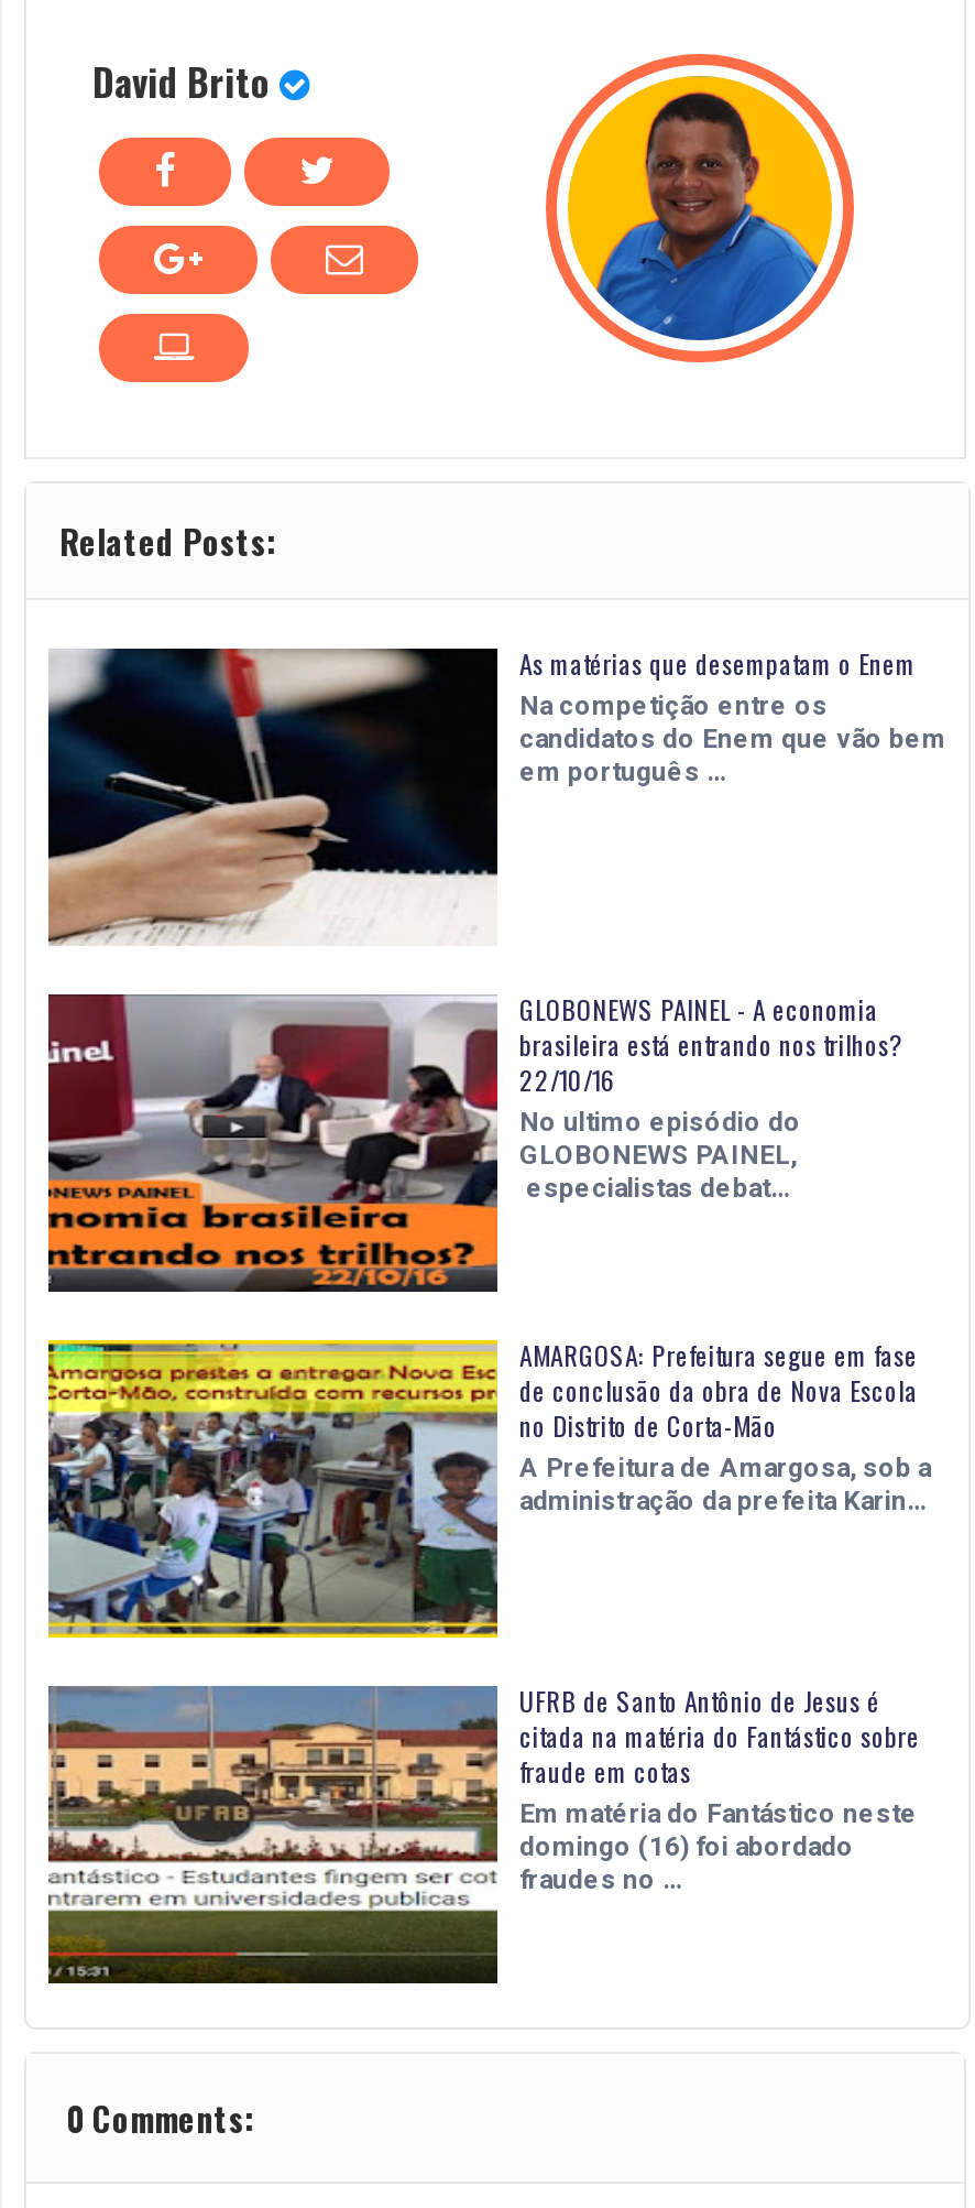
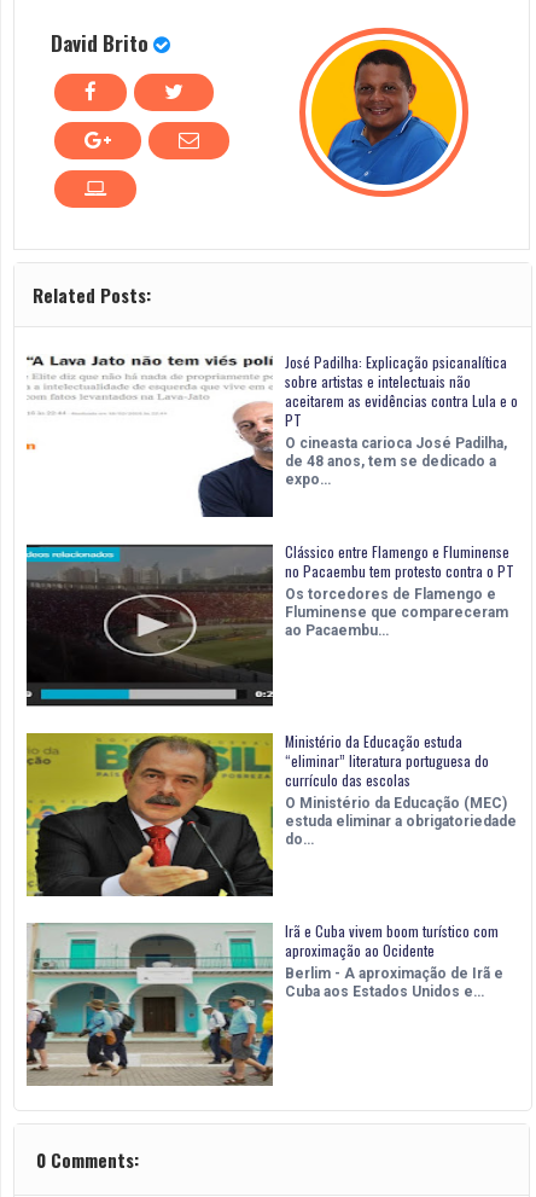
[46,644,946,946] [image] | As matérias que desempatam o Enem | Na competição entre os | candidatos do Enem que vão bem | em português … -> [25,351,518,518] [image] | José Padilha: Explicação psicanalítica | sobre artistas e intelectuais não | aceitarem as evidências contra Lula e o | PT | O cineasta carioca José Padilha, | de 48 anos, tem se dedicado a | expo…
[46,990,902,1294] [image] | GLOBONEWS PAINEL - A economia | brasileira está entrando nos trilhos? | 22/10/16 | No ultimo episódio do | GLOBONEWS PAINEL, | especialistas debat… -> [25,541,514,707] [image] | Clássico entre Flamengo e Fluminense | no Pacaembu tem protesto contra o PT | Os torcedores de Flamengo e | Fluminense que compareceram | ao Pacaembu…
[46,1336,931,1640] [image] | AMARGOSA: Prefeitura segue em fase | de conclusão da obra de Nova Escola | no Distrito de Corta-Mão | A Prefeitura de Amargosa, sob a | administração da prefeita Karin… -> [25,731,517,897] [image] | Ministério da Educação estuda | “eliminar” literatura portuguesa do | currículo das escolas | O Ministério da Educação (MEC) | estuda eliminar a obrigatoriedade | do…
[48,1682,920,1986] [image] | UFRB de Santo Antônio de Jesus é | citada na matéria do Fantástico sobre | fraude em cotas | Em matéria do Fantástico neste | domingo (16) foi abordado | fraudes no … -> [25,920,503,1087] [image] | Irã e Cuba vivem boom turístico com | aproximação ao Ocidente | Berlim - A aproximação de Irã e | Cuba aos Estados Unidos e…

